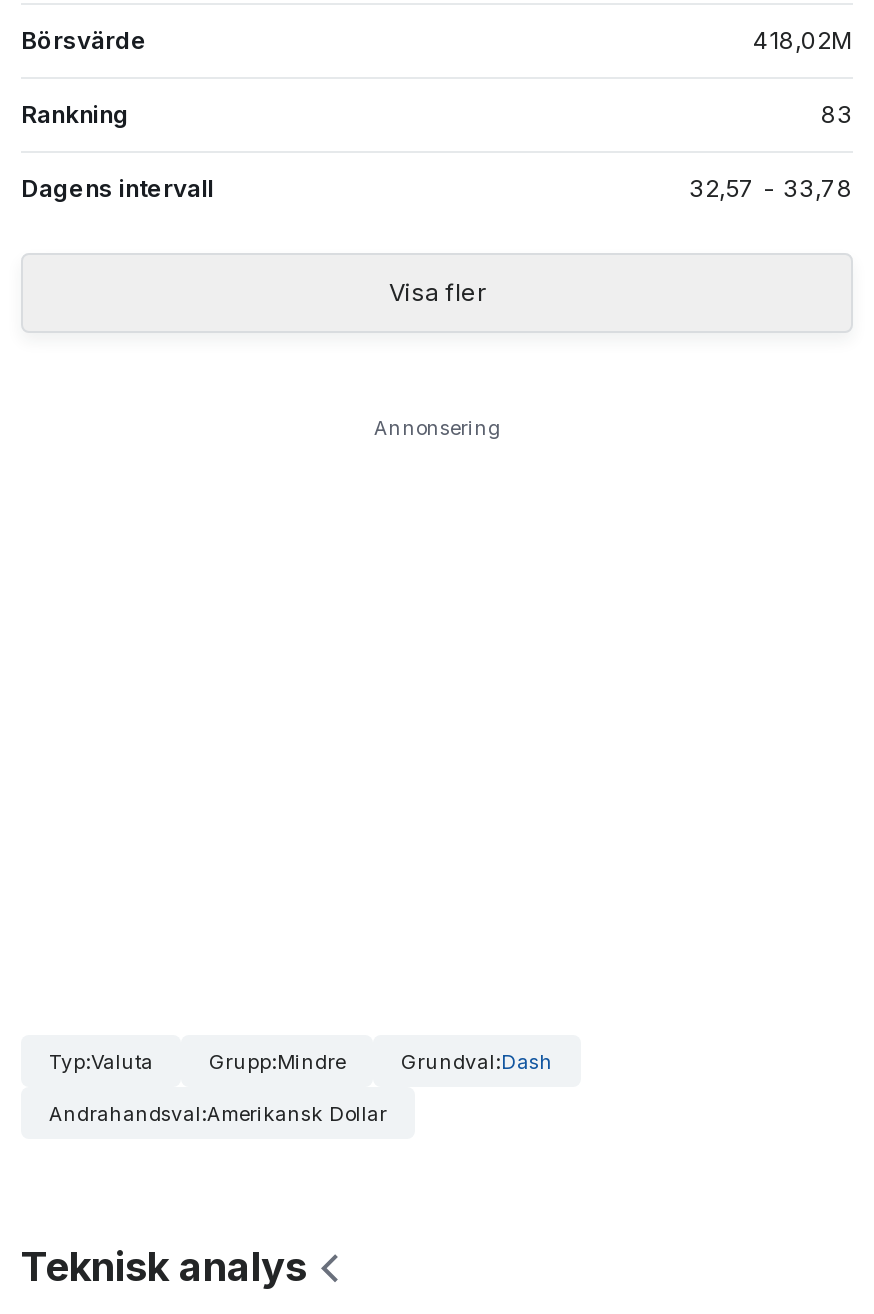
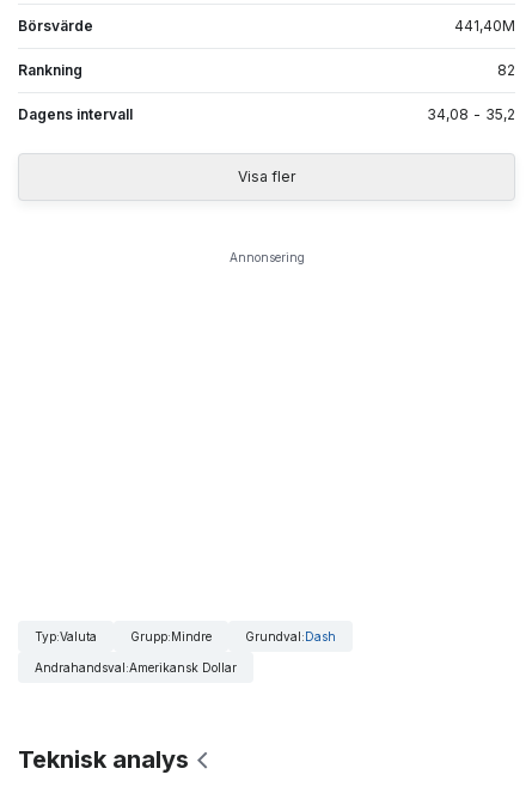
[753,25,853,55] 418,02M -> [454,17,515,34] 441,40M
[821,99,853,129] 83 -> [497,61,515,79] 82
[689,173,853,203] 32,57 - 33,78 -> [427,105,515,123] 34,08 - 35,2

